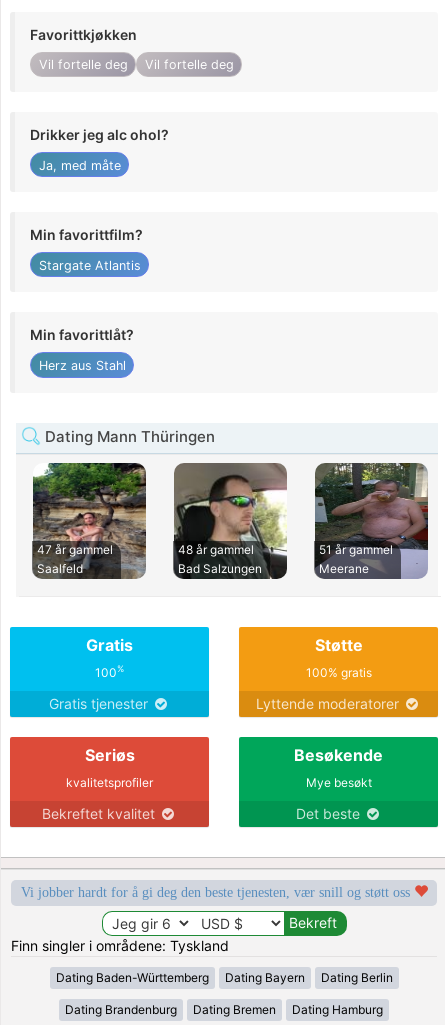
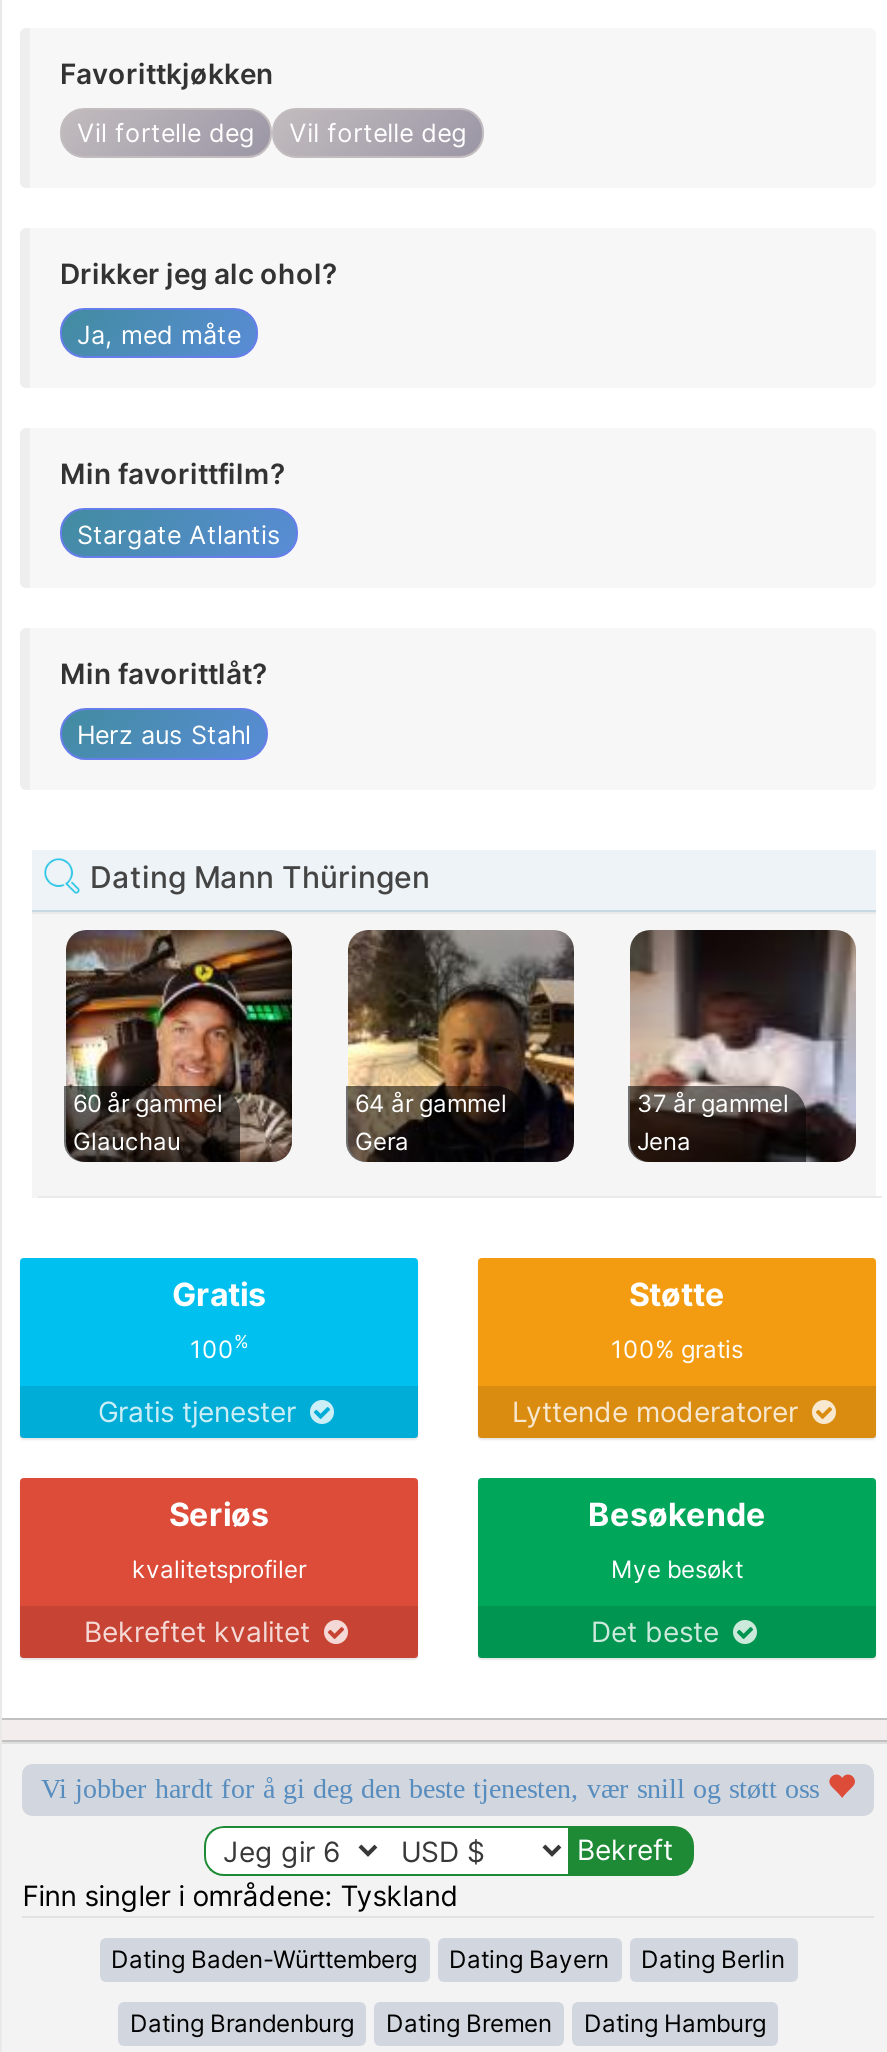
[33,462,147,579] [image] | 47 år gammel | Saalfeld -> [64,928,294,1162] [image] | 60 år gammel | Glauchau
[173,463,287,576] [image] | 48 år gammel | Bad Salzungen -> [348,932,576,1155] [image] | 64 år gammel | Gera
[314,462,429,579] [image] | 51 år gammel | Meerane -> [630,928,856,1164] [image] | 37 år gammel | Jena

